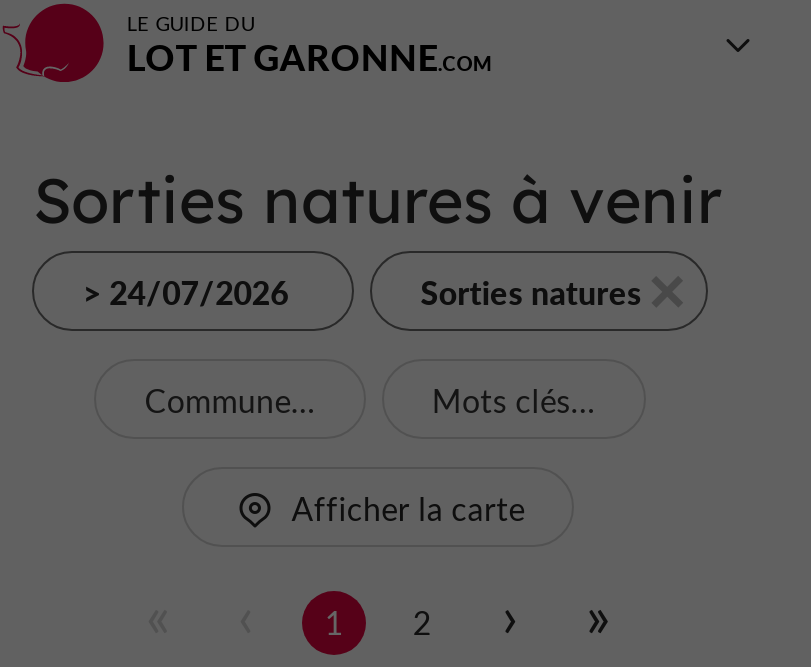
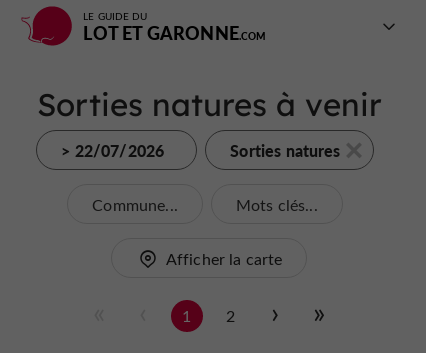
[83,269,288,315] > 24/07/2026 -> [61,139,164,162] > 22/07/2026

